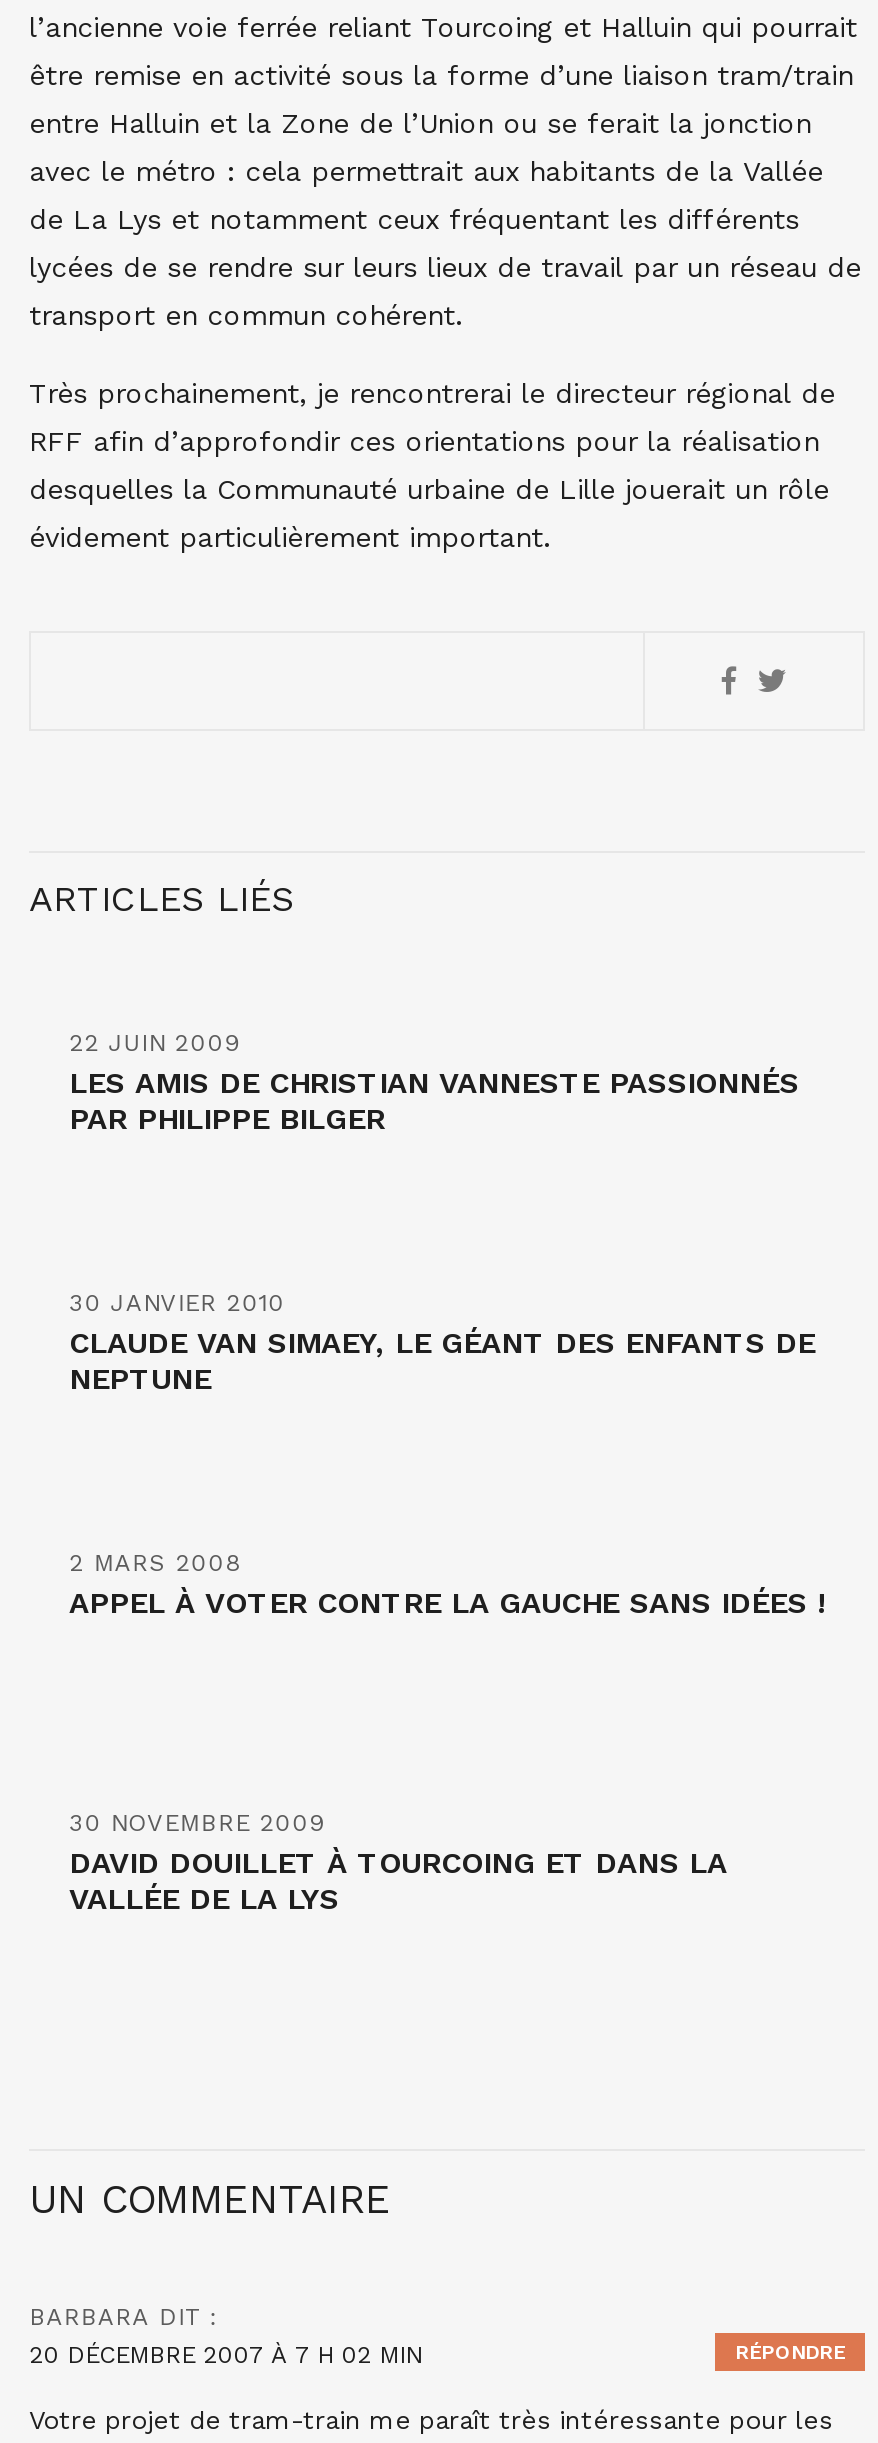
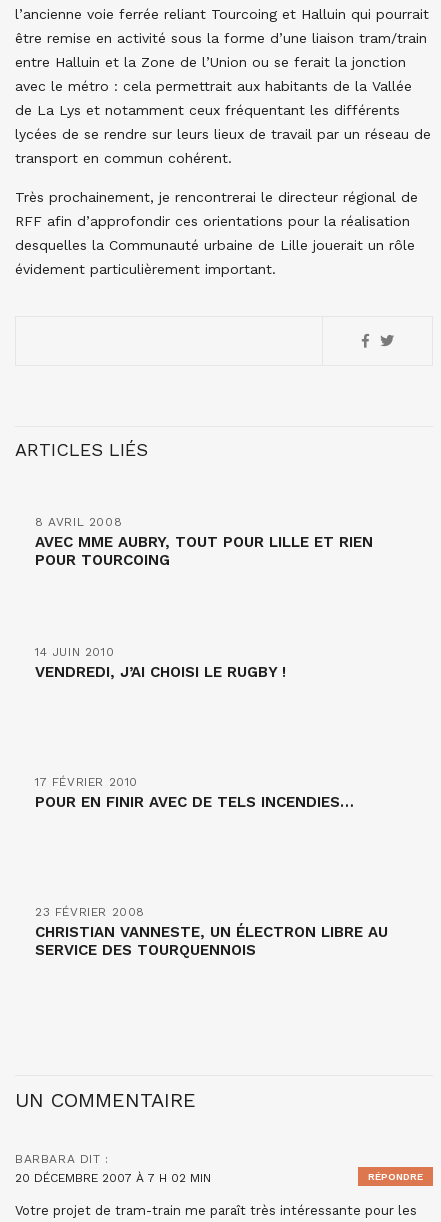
[69,1029,799,1137] 22 JUIN 2009 | LES AMIS DE CHRISTIAN VANNESTE PASSIONNÉS | PAR PHILIPPE BILGER -> [35,515,373,569] 8 AVRIL 2008 | AVEC MME AUBRY, TOUT POUR LILLE ET RIEN | POUR TOURCOING
[69,1289,815,1397] 30 JANVIER 2010 | CLAUDE VAN SIMAEY, LE GÉANT DES ENFANTS DE | NEPTUNE -> [35,645,286,681] 14 JUIN 2010 | VENDREDI, J’AI CHOISI LE RUGBY !
[69,1549,825,1621] 2 MARS 2008 | APPEL À VOTER CONTRE LA GAUCHE SANS IDÉES ! -> [35,775,354,811] 17 FÉVRIER 2010 | POUR EN FINIR AVEC DE TELS INCENDIES…
[69,1809,727,1917] 30 NOVEMBRE 2009 | DAVID DOUILLET À TOURCOING ET DANS LA | VALLÉE DE LA LYS -> [35,905,388,959] 23 FÉVRIER 2008 | CHRISTIAN VANNESTE, UN ÉLECTRON LIBRE AU | SERVICE DES TOURQUENNOIS

